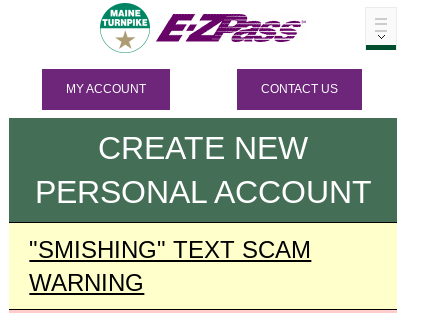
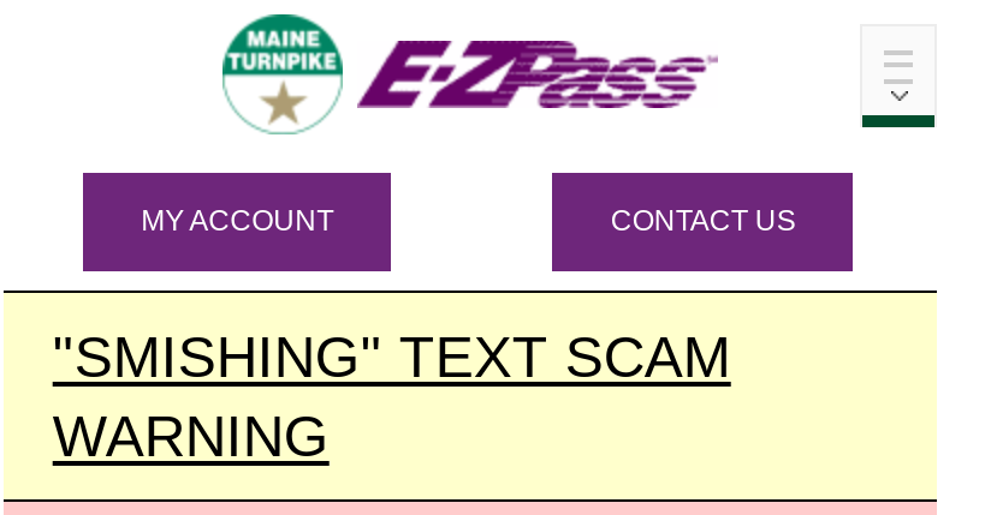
[34,130,371,210] CREATE NEW | PERSONAL ACCOUNT -> none

